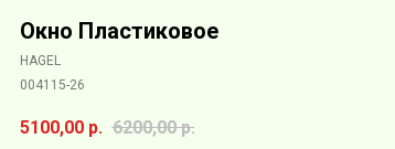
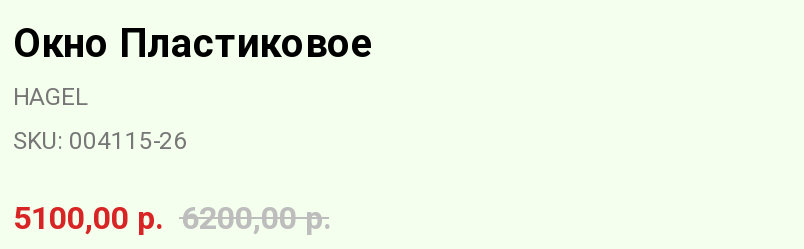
[20,77,85,93] 004115-26 -> [13,127,187,155] SKU: 004115-26

